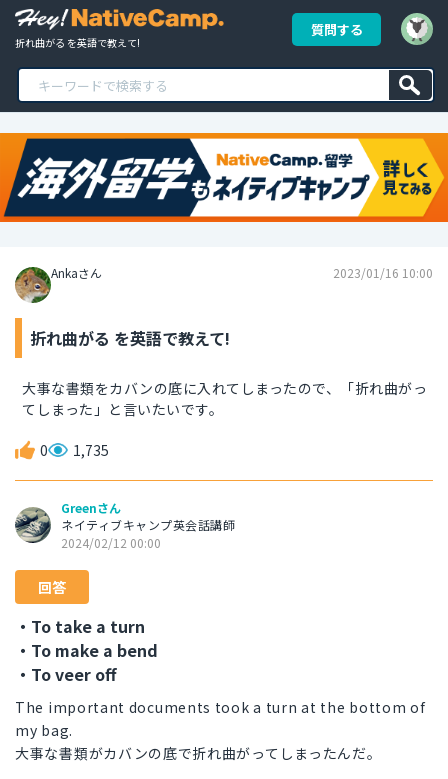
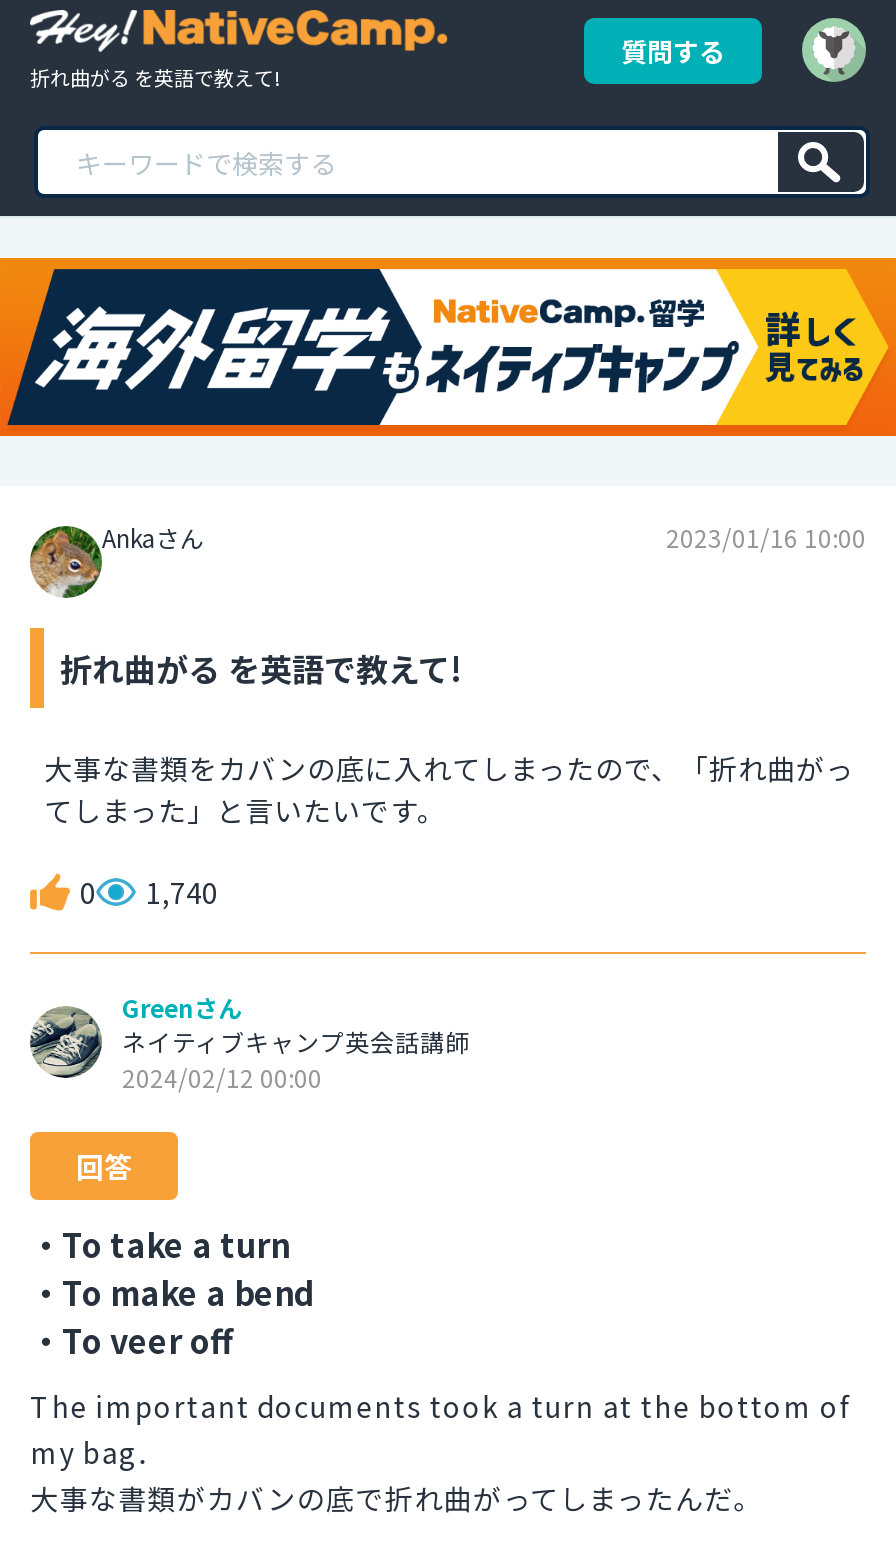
[40,440,109,460] 0 1,735 -> [80,873,218,913] 0 1,740

